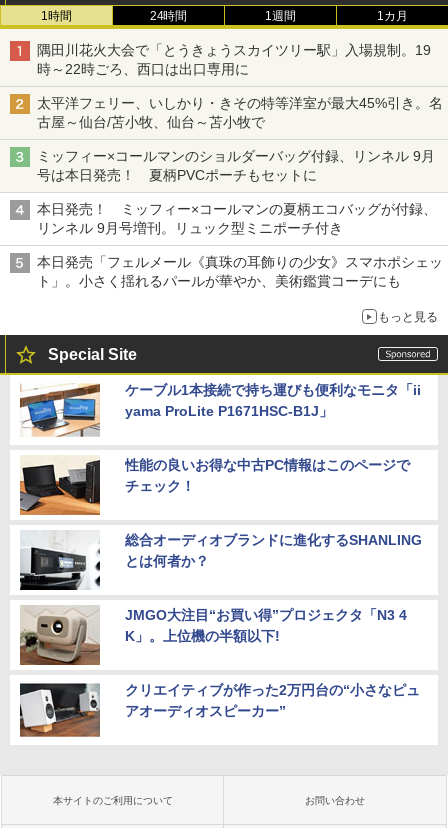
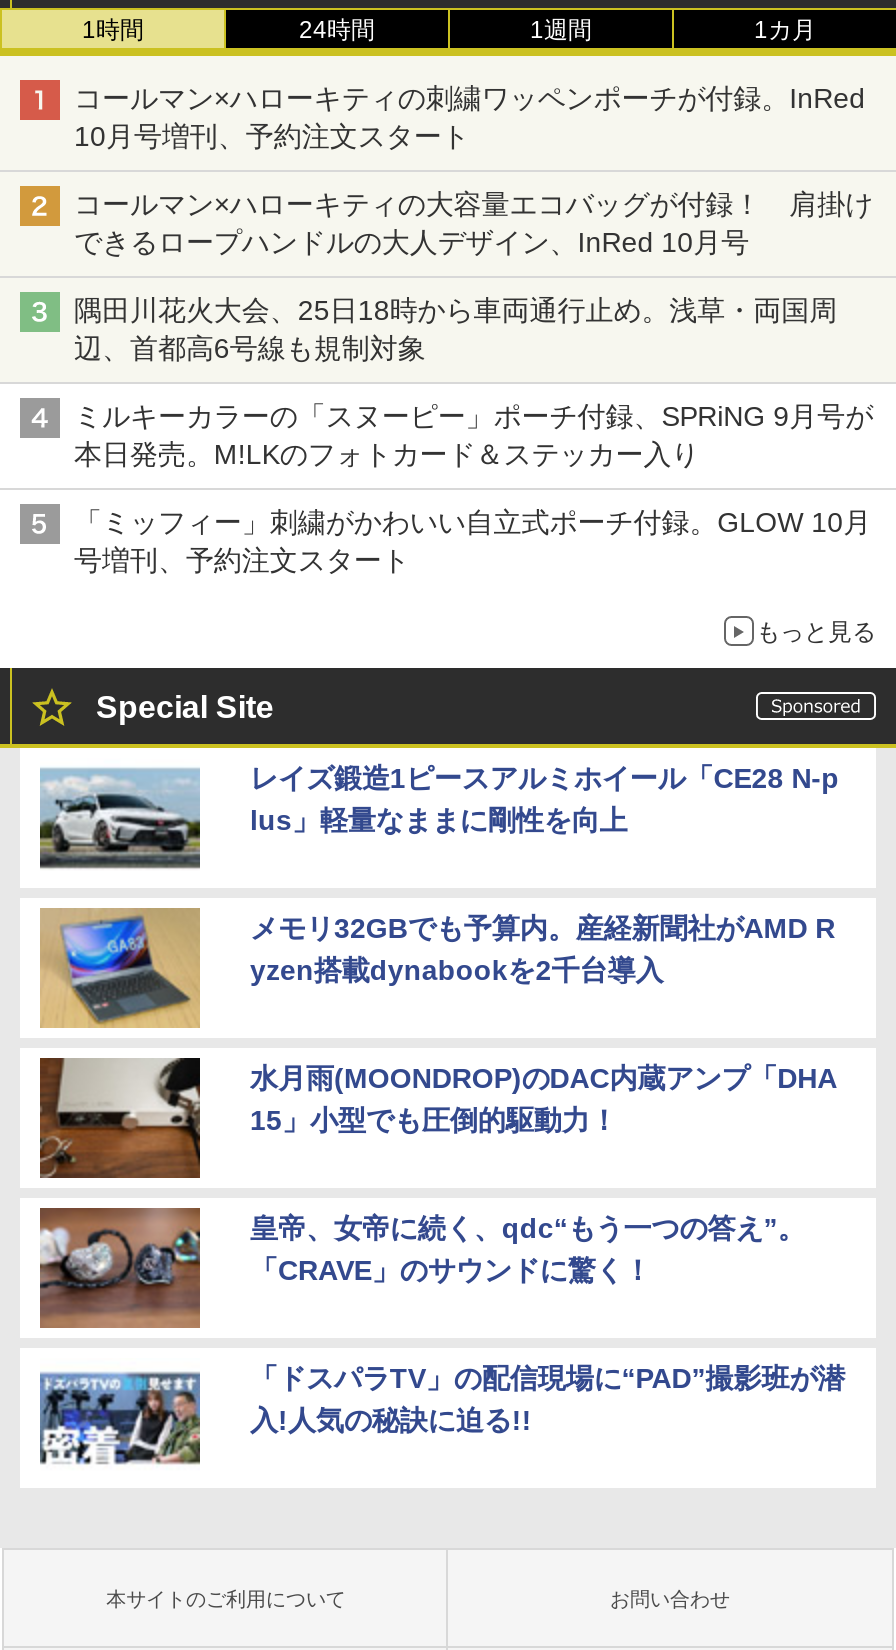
[37,42,431,77] 隅田川花火大会で「とうきょうスカイツリー駅」入場規制。19 | 時～22時ごろ、西口は出口専用に -> [74,81,865,151] コールマン×ハローキティの刺繍ワッペンポーチが付録。InRed | 10月号増刊、予約注文スタート
[37,95,443,130] 太平洋フェリー、いしかり・きその特等洋室が最大45%引き。名 | 古屋～仙台/苫小牧、仙台～苫小牧で -> [74,187,873,257] コールマン×ハローキティの大容量エコバッグが付録！ 肩掛け | できるロープハンドルの大人デザイン、InRed 10月号
[37,148,435,183] ミッフィー×コールマンのショルダーバッグ付録、リンネル 9月 | 号は本日発売！ 夏柄PVCポーチもセットに -> [74,293,837,363] 隅田川花火大会、25日18時から車両通行止め。浅草・両国周 | 辺、首都高6号線も規制対象
[37,201,437,236] 本日発売！ ミッフィー×コールマンの夏柄エコバッグが付録、 | リンネル 9月号増刊。リュック型ミニポーチ付き -> [74,399,873,469] ミルキーカラーの「スヌーピー」ポーチ付録、SPRiNG 9月号が | 本日発売。M!LKのフォトカード＆ステッカー入り
[37,254,443,289] 本日発売「フェルメール《真珠の耳飾りの少女》スマホポシェッ | ト」。小さく揺れるパールが華やか、美術鑑賞コーデにも -> [74,505,871,575] 「ミッフィー」刺繍がかわいい自立式ポーチ付録。GLOW 10月 | 号増刊、予約注文スタート
[19,382,421,437] [image] | ケーブル1本接続で持ち運びも便利なモニタ「ii | yama ProLite P1671HSC-B1J」 -> [38,761,839,870] [image] | レイズ鍛造1ピースアルミホイール「CE28 N-p | lus」軽量なままに剛性を向上
[19,456,410,515] [image] | 性能の良いお得な中古PC情報はこのページで | チェック！ -> [40,908,835,1028] [image] | メモリ32GBでも予算内。産経新聞社がAMD R | yzen搭載dynabookを2千台導入
[20,530,422,591] [image] | 総合オーディオブランドに進化するSHANLING | とは何者か？ -> [38,1056,837,1180] [image] | 水月雨(MOONDROP)のDAC内蔵アンプ「DHA | 15」小型でも圧倒的駆動力！
[20,606,407,665] [image] | JMGO大注目“お買い得”プロジェクタ「N3 4 | K」。上位機の半額以下! -> [40,1208,805,1328] [image] | 皇帝、女帝に続く、qdc“もう一つの答え”。 | 「CRAVE」のサウンドに驚く！
[19,682,420,738] [image] | クリエイティブが作った2万円台の“小さなピュ | アオーディオスピーカー” -> [38,1361,845,1472] [image] | 「ドスパラTV」の配信現場に“PAD”撮影班が潜 | 入!人気の秘訣に迫る!!

